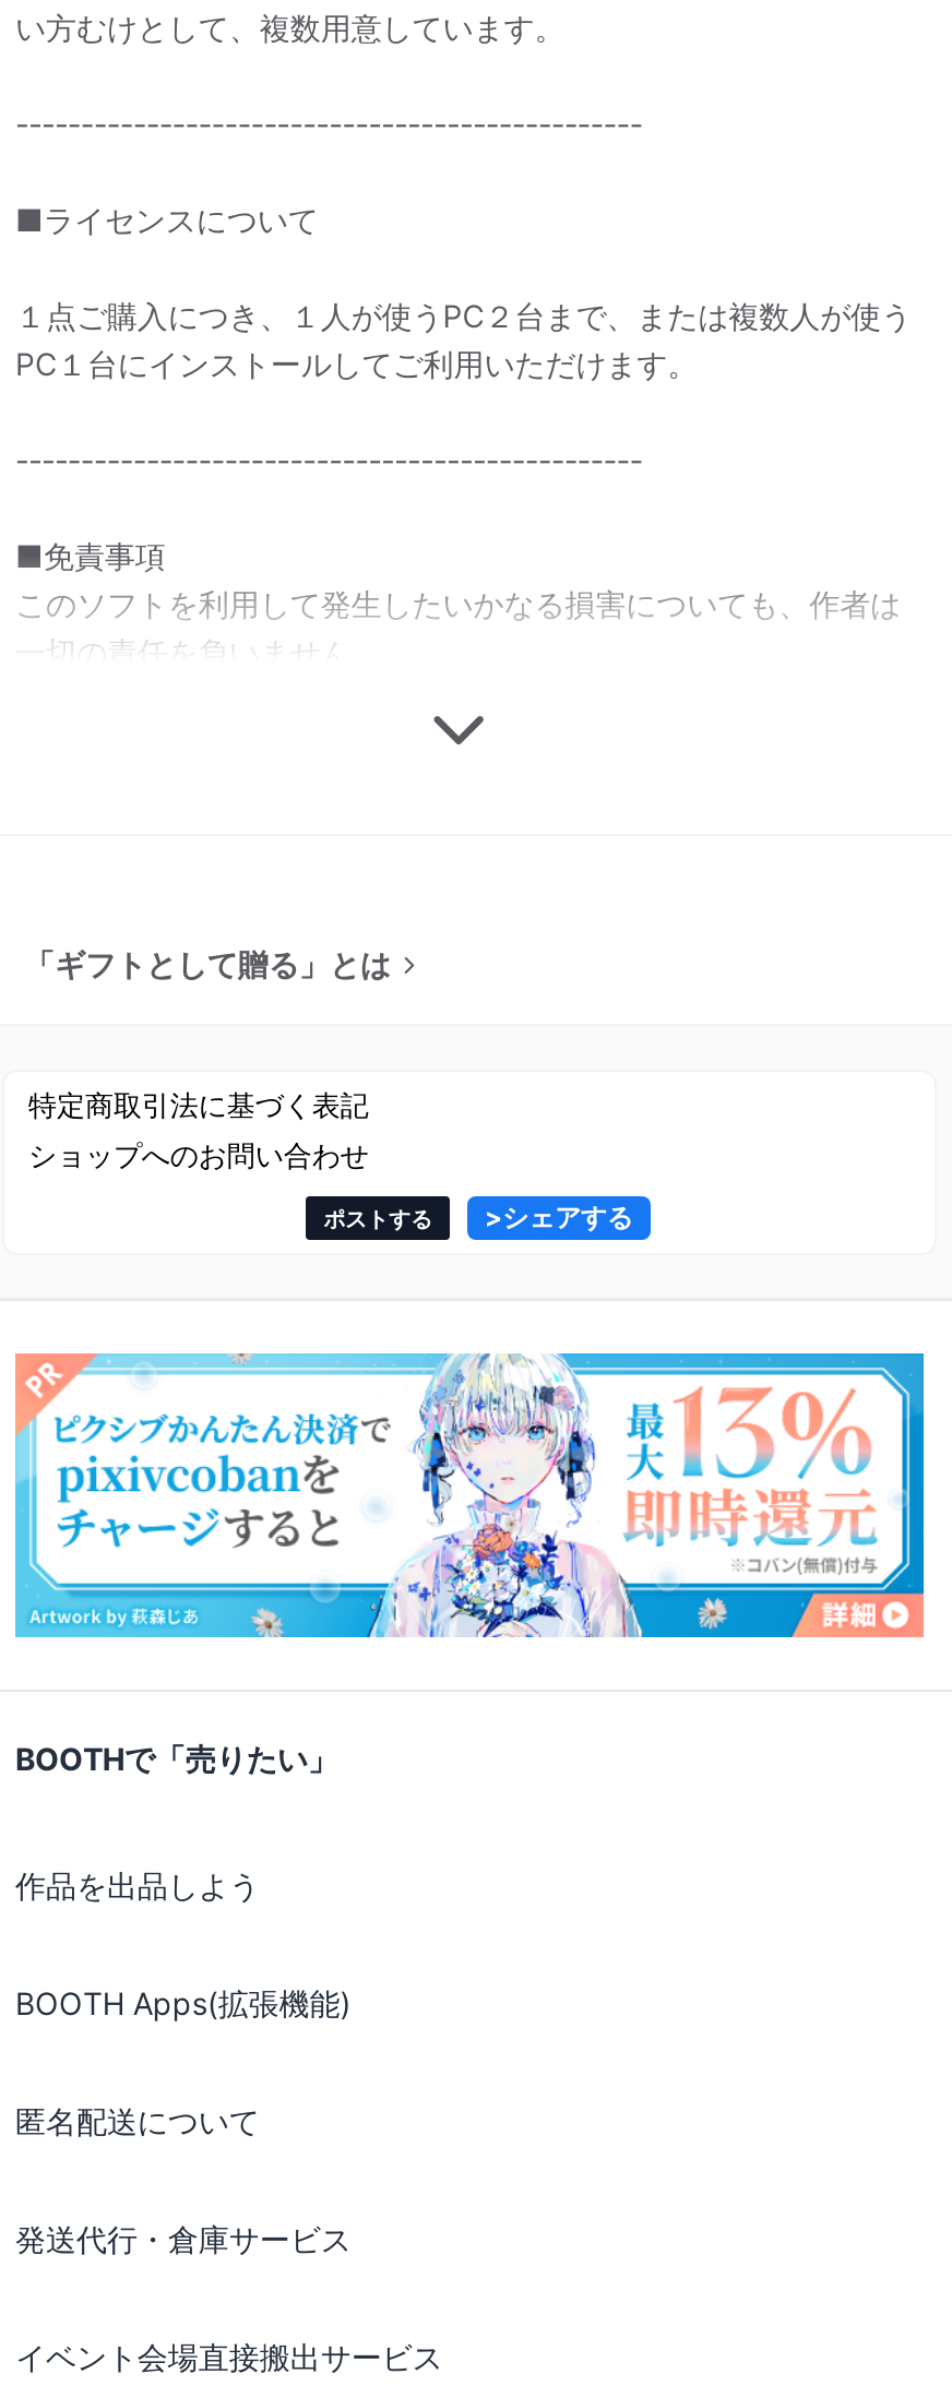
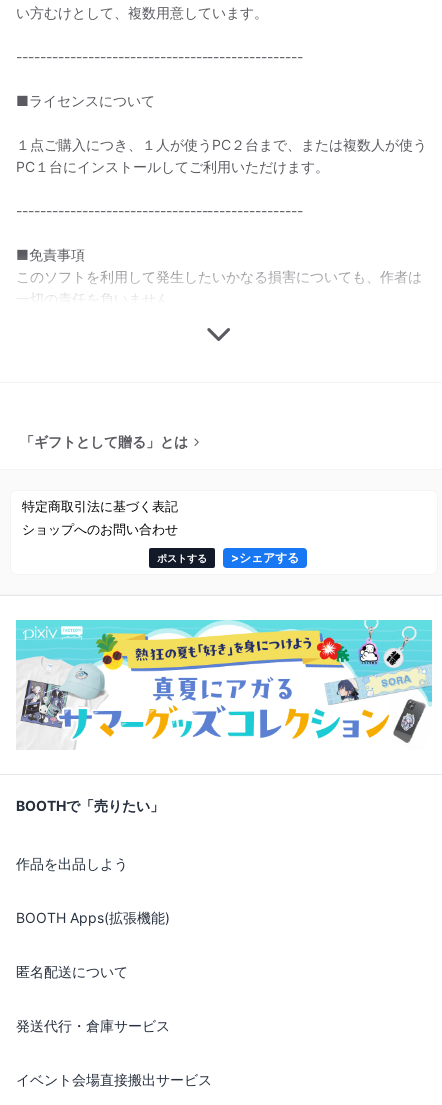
[13,1351,926,1639] [image] -> [15,619,433,750] [image]

